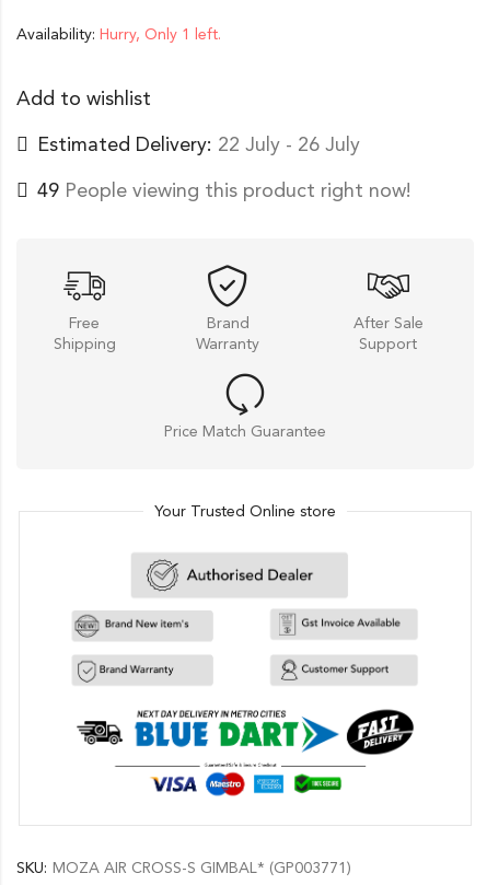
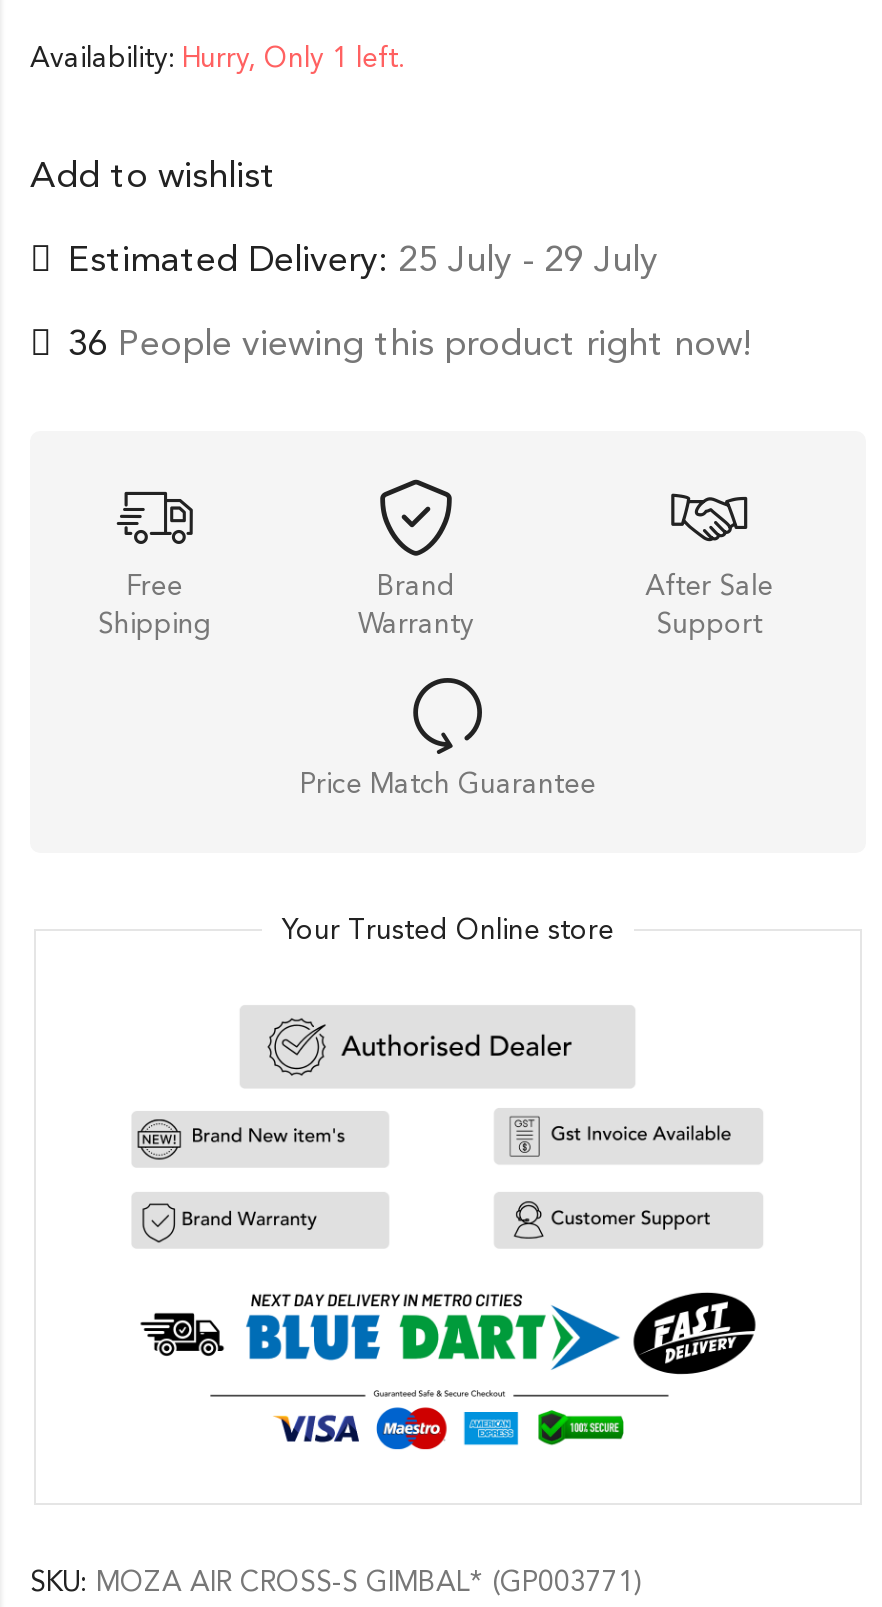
[37,136,360,155] Estimated Delivery: 22 July - 26 July -> [68,243,658,279] Estimated Delivery: 25 July - 29 July
[37,181,411,201] 49 People viewing this product right now! -> [68,327,752,363] 36 People viewing this product right now!

